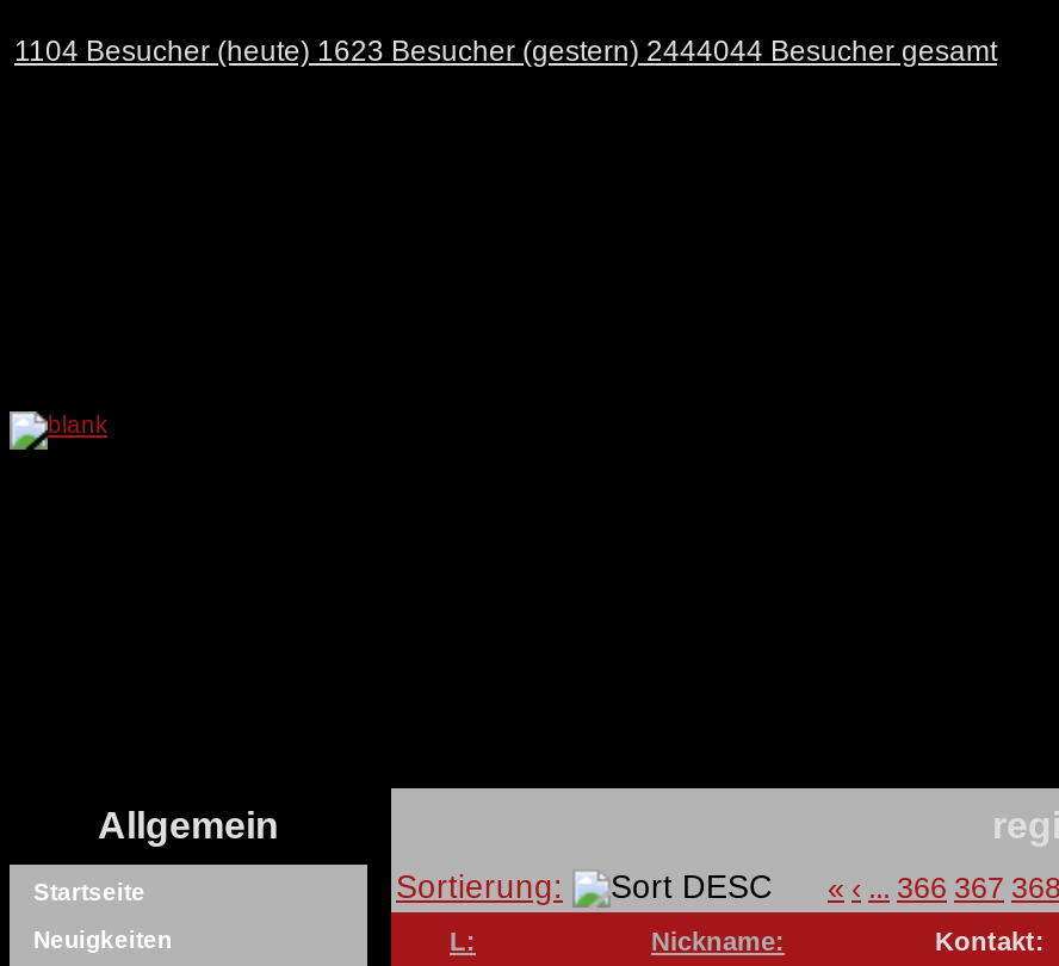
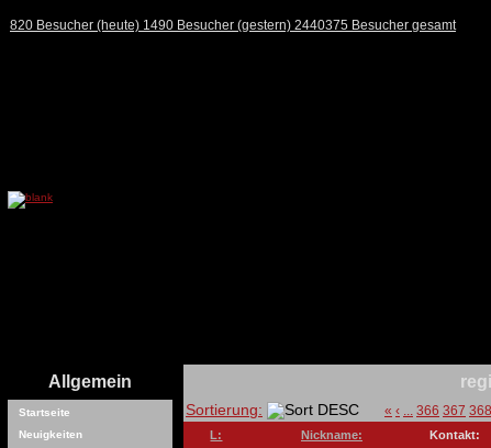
[14,35,997,68] 1104 Besucher (heute) 1623 Besucher (gestern) 2444044 Besucher gesamt -> [10,18,456,33] 820 Besucher (heute) 1490 Besucher (gestern) 2440375 Besucher gesamt

